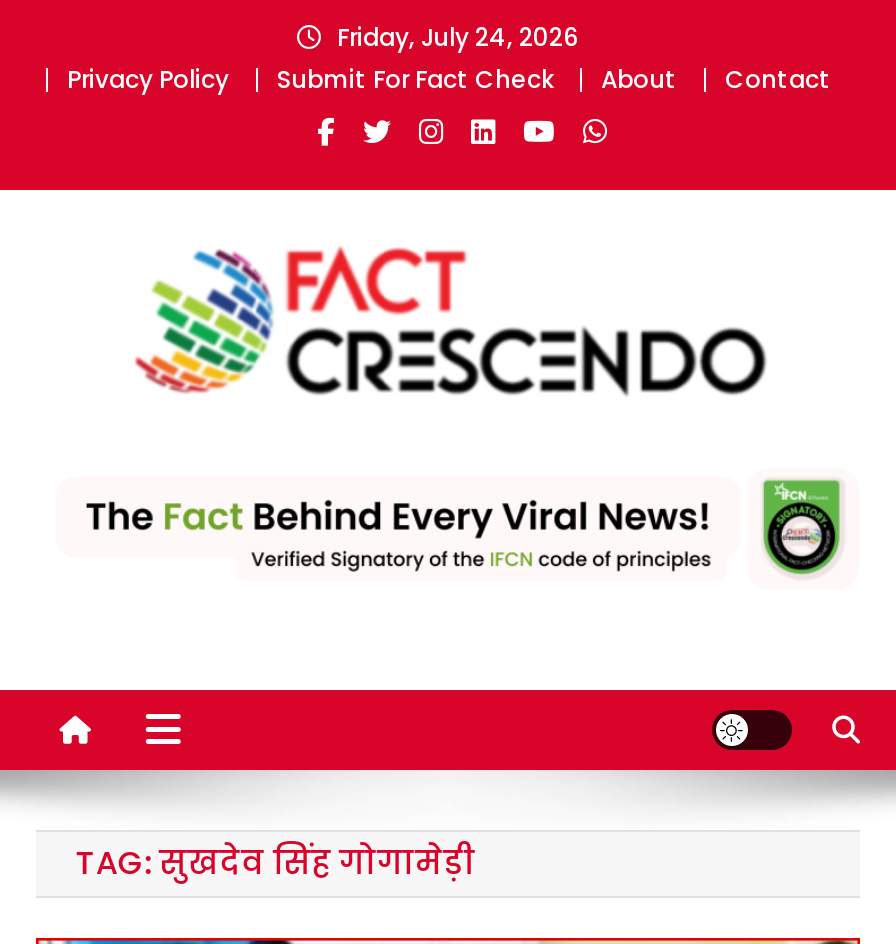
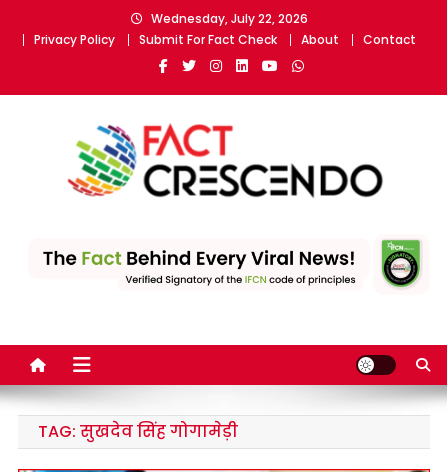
[337,20,579,54] Friday, July 24, 2026 -> [150,10,307,27] Wednesday, July 22, 2026

